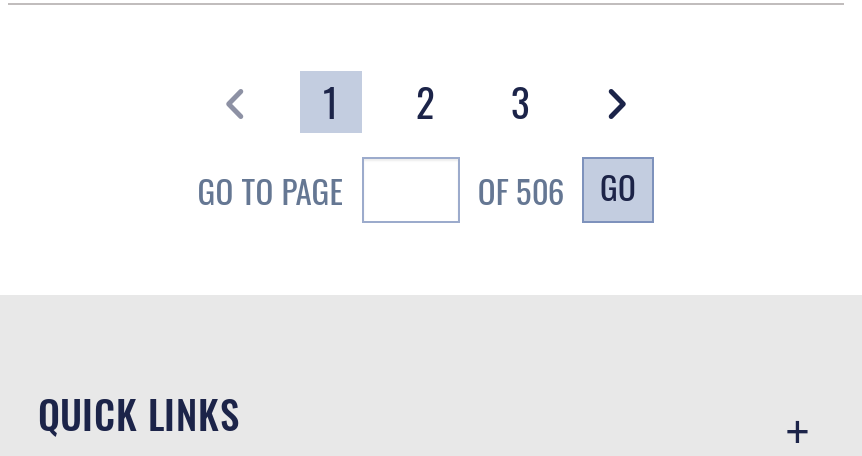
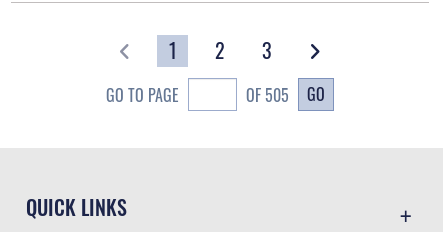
[470,162,636,215] OF 506 GO -> [242,81,325,107] OF 505 GO

